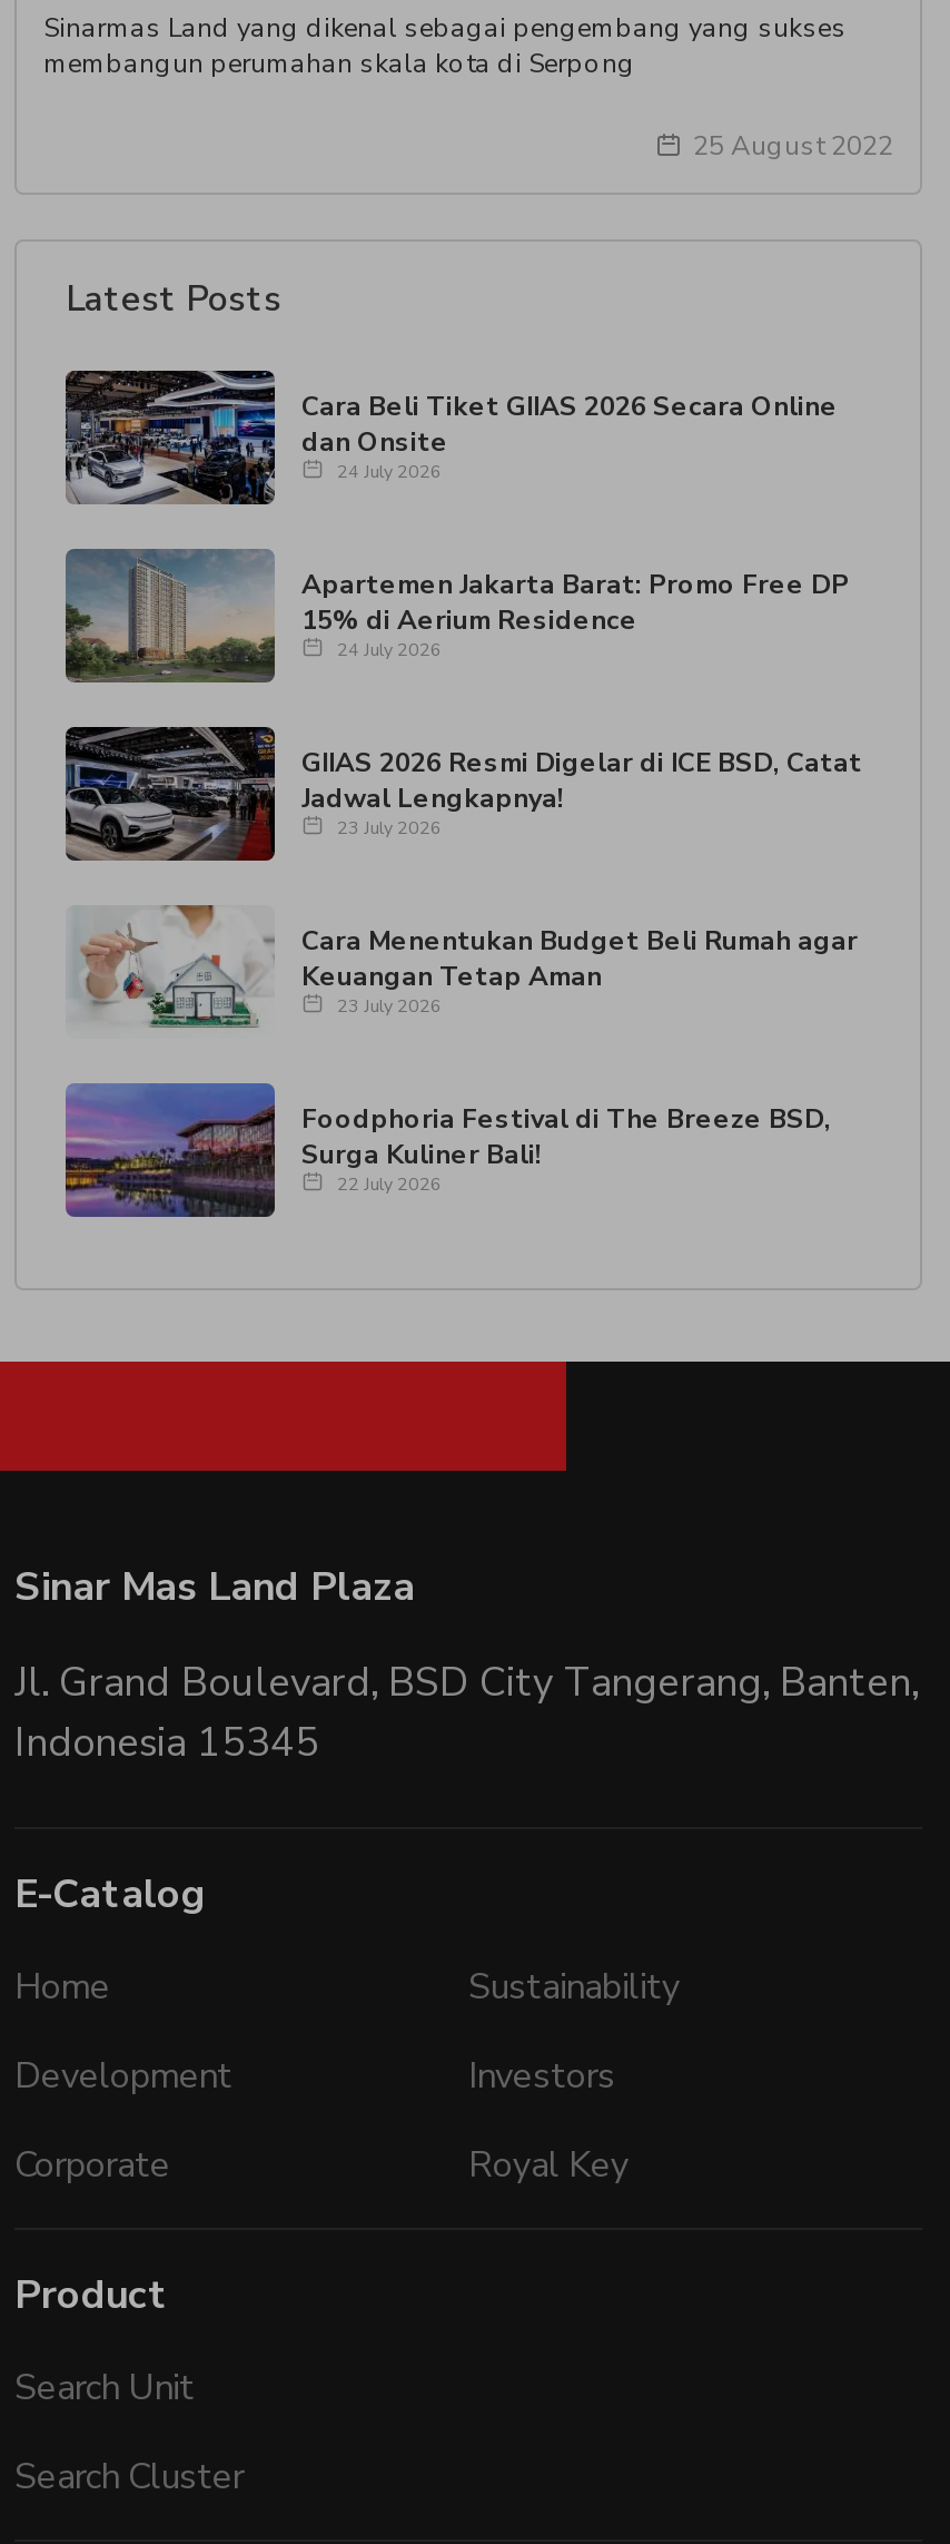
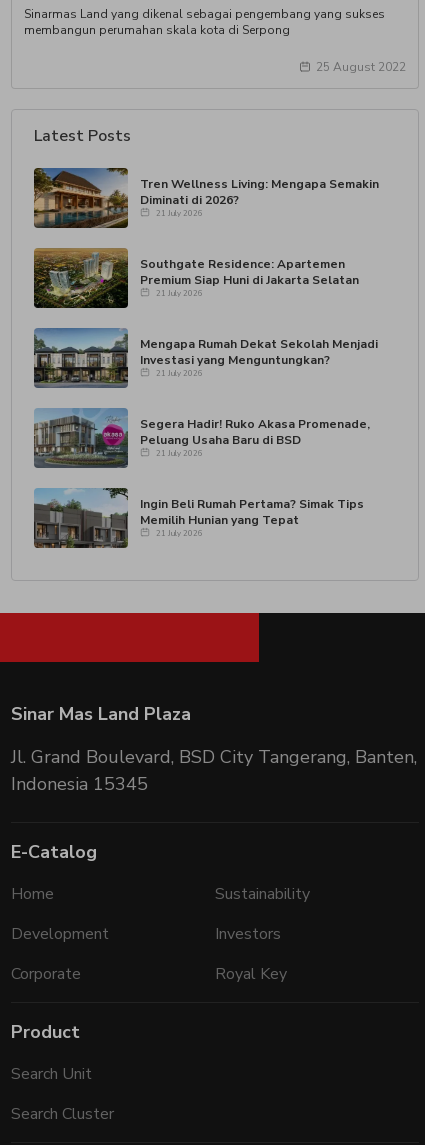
[63,369,838,507] [image] | Cara Beli Tiket GIIAS 2026 Secara Online | dan Onsite | 24 July 2026 -> [33,167,379,229] [image] | Tren Wellness Living: Mengapa Semakin | Diminati di 2026? | 21 July 2026
[63,547,849,685] [image] | Apartemen Jakarta Barat: Promo Free DP | 15% di Aerium Residence | 24 July 2026 -> [33,247,359,309] [image] | Southgate Residence: Apartemen | Premium Siap Huni di Jakarta Selatan | 21 July 2026
[63,725,862,863] [image] | GIIAS 2026 Resmi Digelar di ICE BSD, Catat | Jadwal Lengkapnya! | 23 July 2026 -> [33,327,378,389] [image] | Mengapa Rumah Dekat Sekolah Menjadi | Investasi yang Menguntungkan? | 21 July 2026
[66,903,858,1039] [image] | Cara Menentukan Budget Beli Rumah agar | Keuangan Tetap Aman | 23 July 2026 -> [33,407,370,469] [image] | Segera Hadir! Ruko Akasa Promenade, | Peluang Usaha Baru di BSD | 21 July 2026
[63,1081,831,1219] [image] | Foodphoria Festival di The Breeze BSD, | Surga Kuliner Bali! | 22 July 2026 -> [33,487,364,549] [image] | Ingin Beli Rumah Pertama? Simak Tips | Memilih Hunian yang Tepat | 21 July 2026

